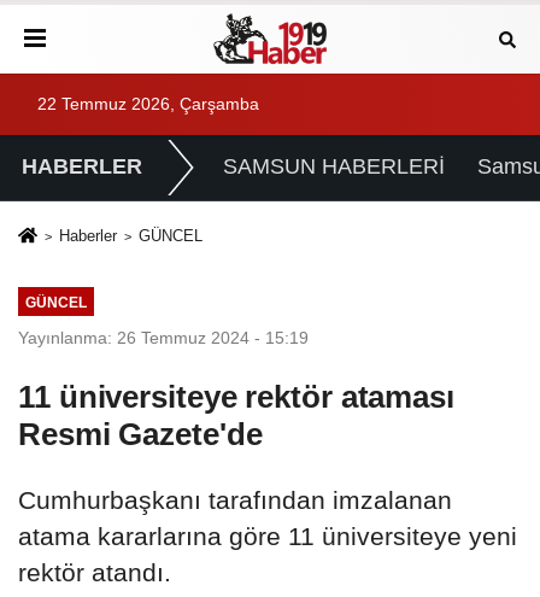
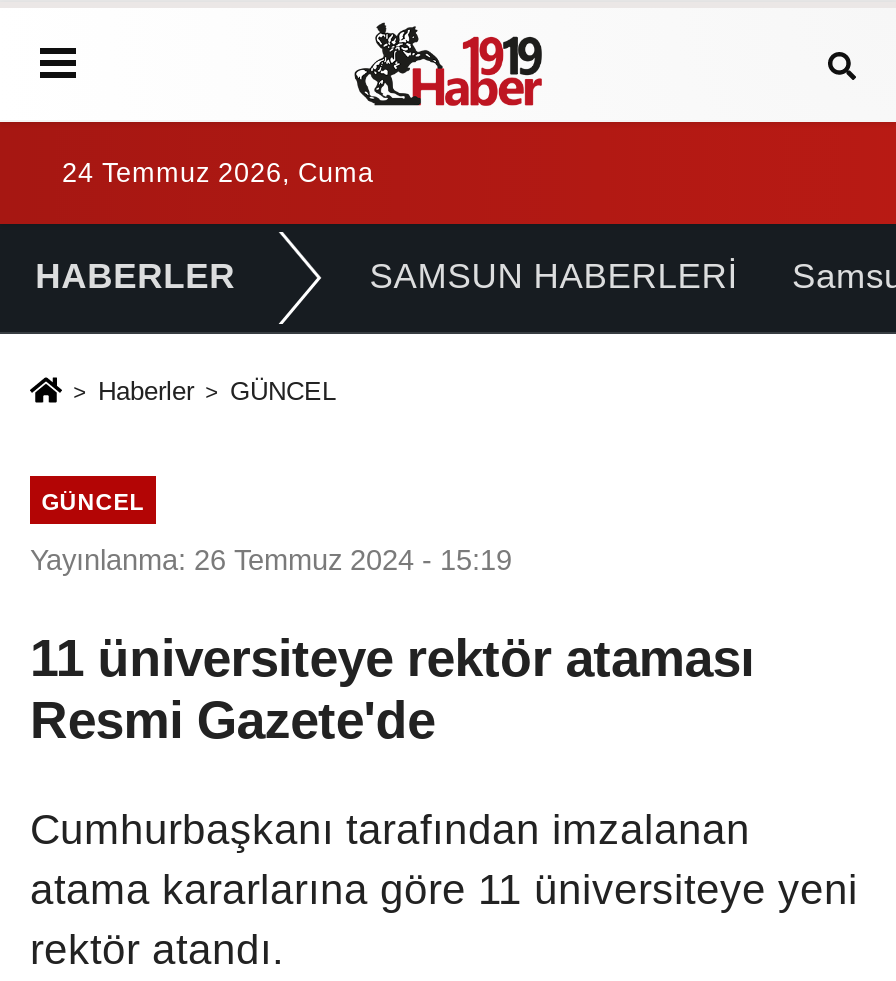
[37,95,259,113] 22 Temmuz 2026, Çarşamba -> [62,158,374,188] 24 Temmuz 2026, Cuma

